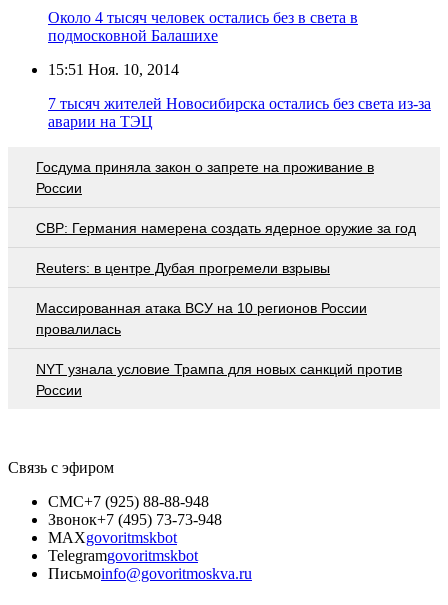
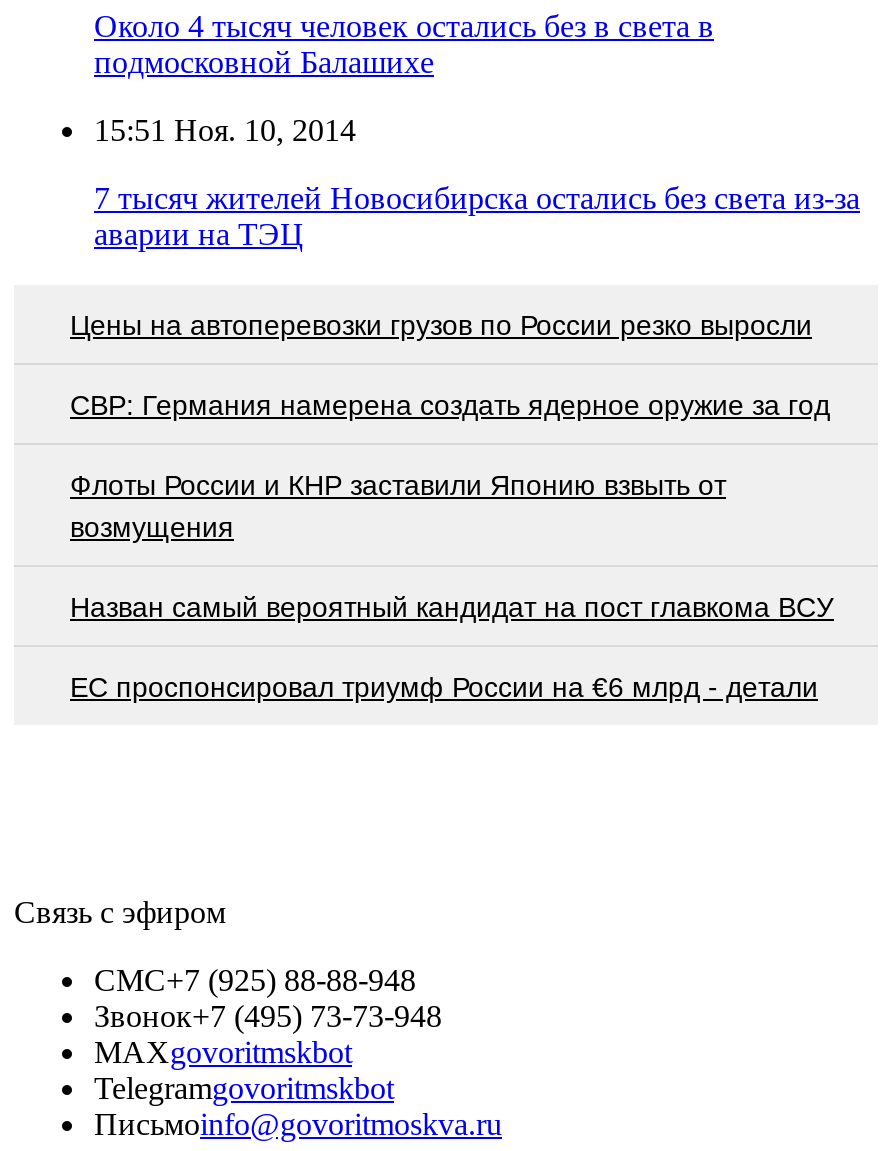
[36,159,374,196] Госдума приняла закон о запрете на проживание в | России -> [70,309,812,341] Цены на автоперевозки грузов по России резко выросли
[36,260,330,276] Reuters: в центре Дубая прогремели взрывы -> [70,469,726,543] Флоты России и КНР заставили Японию взвыть от | возмущения
[36,300,367,337] Массированная атака ВСУ на 10 регионов России | провалилась -> [70,591,834,623] Назван самый вероятный кандидат на пост главкома ВСУ
[36,361,402,398] NYT узнала условие Трампа для новых санкций против | России -> [70,671,818,703] EC проспонсировал триумф России на €6 млрд - детали

